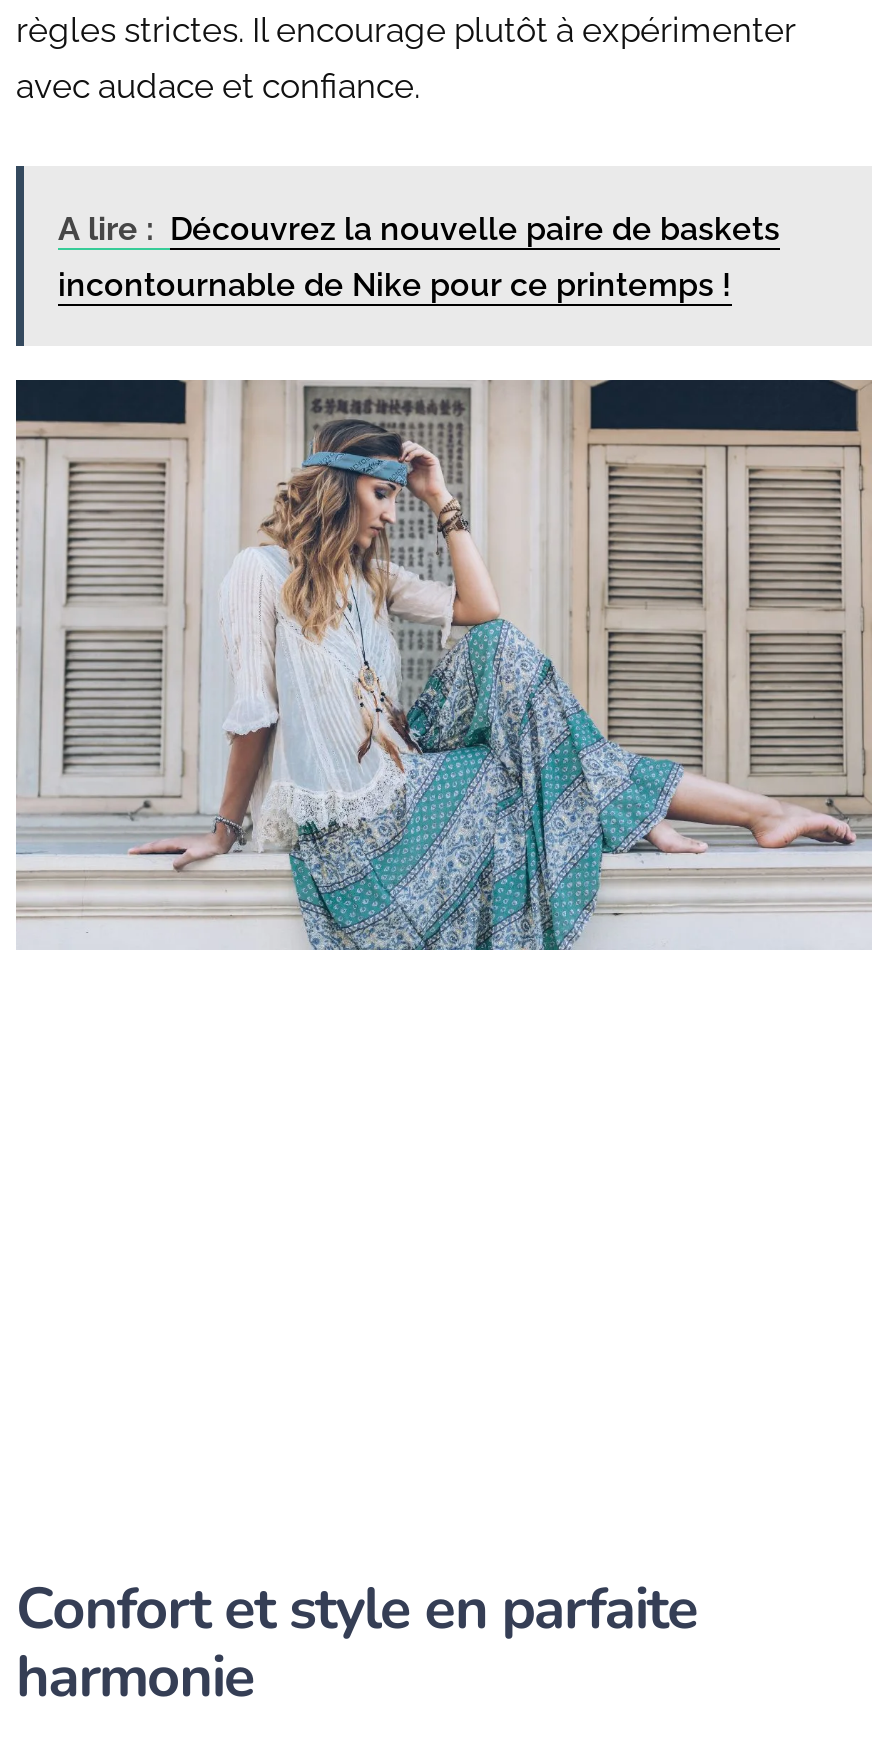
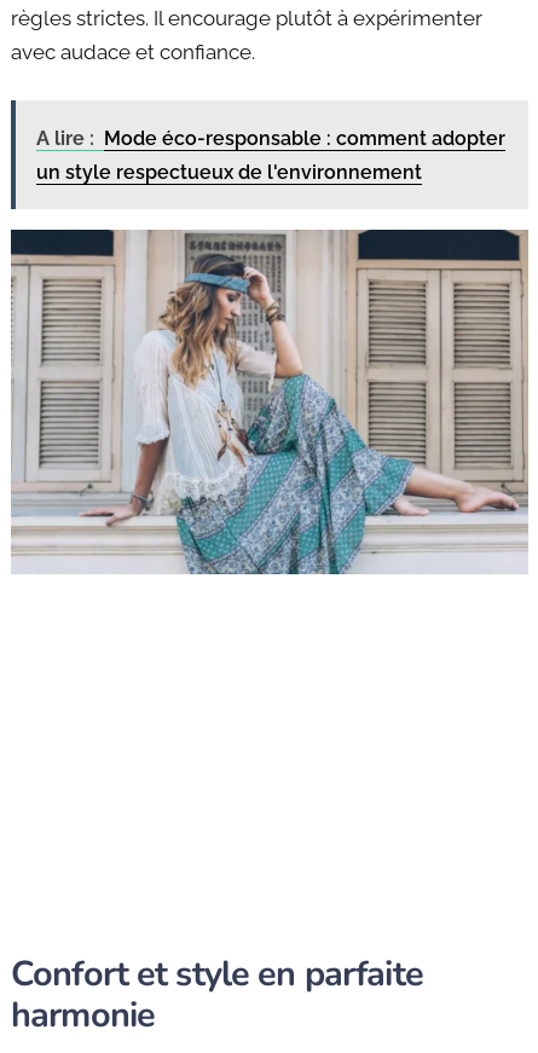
[58,209,780,247] A lire : Découvrez la nouvelle paire de baskets -> [36,127,505,150] A lire : Mode éco-responsable : comment adopter
[58,265,732,303] incontournable de Nike pour ce printemps ! -> [36,161,422,184] un style respectueux de l'environnement

